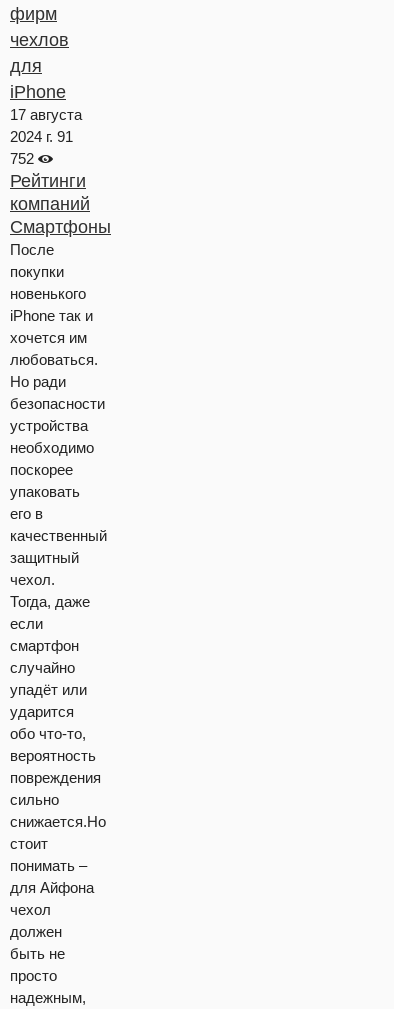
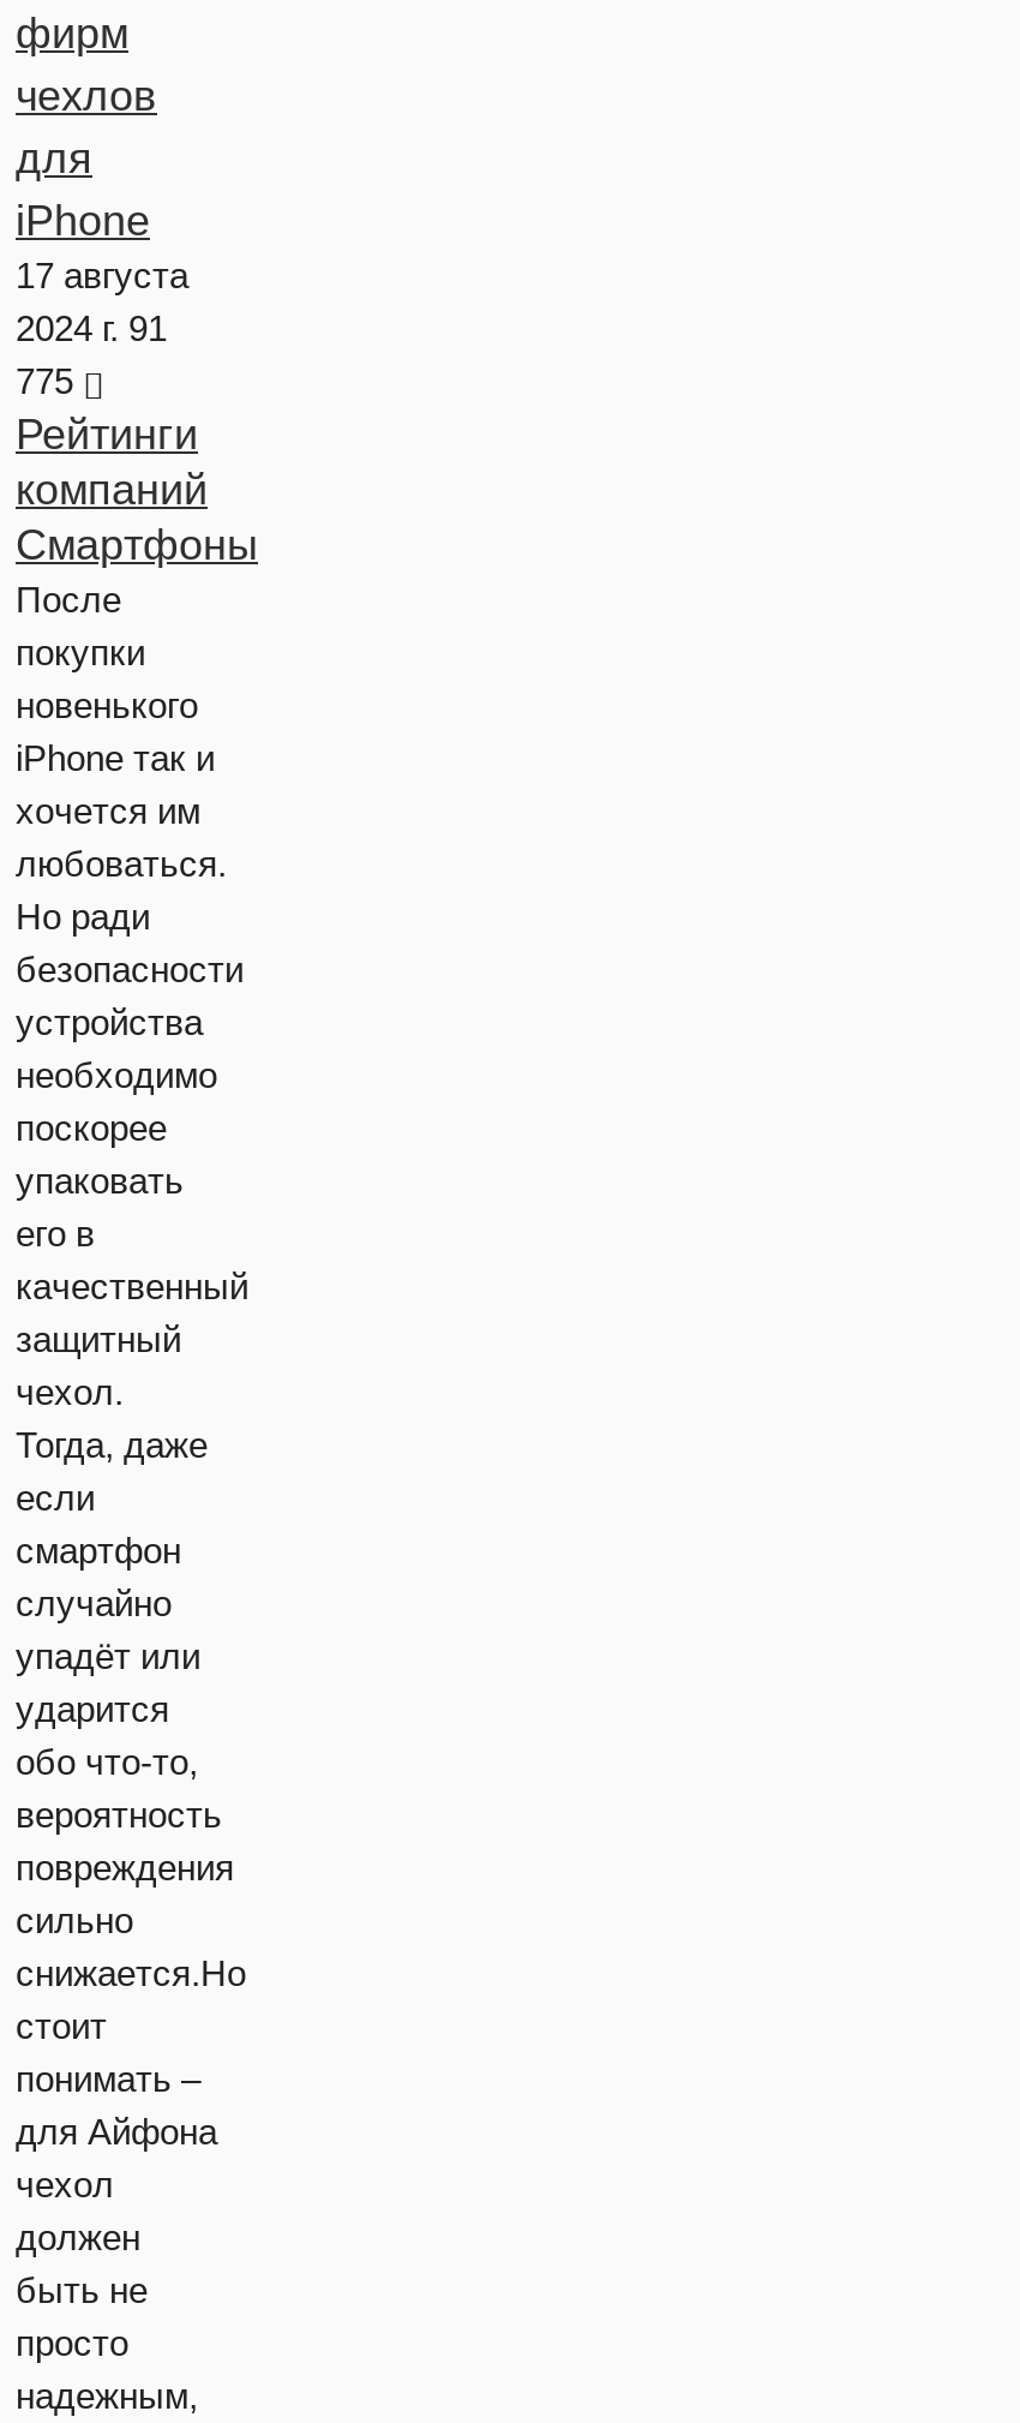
[10,150,38,167] 752 -> [16,360,83,401] 775

